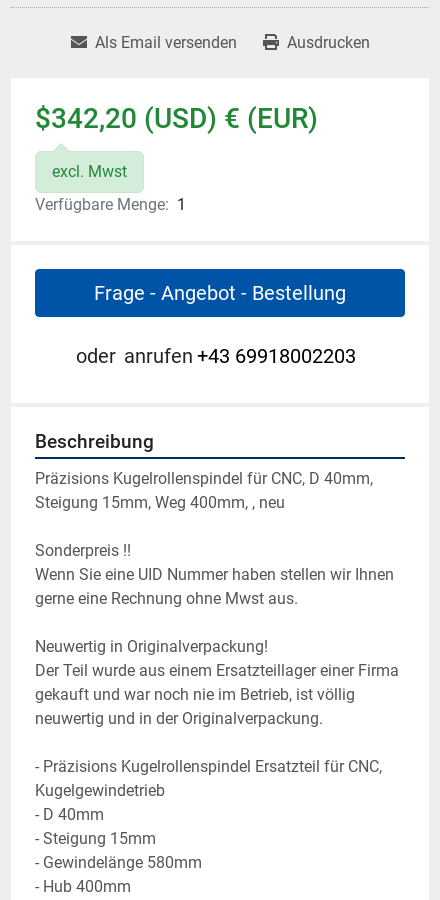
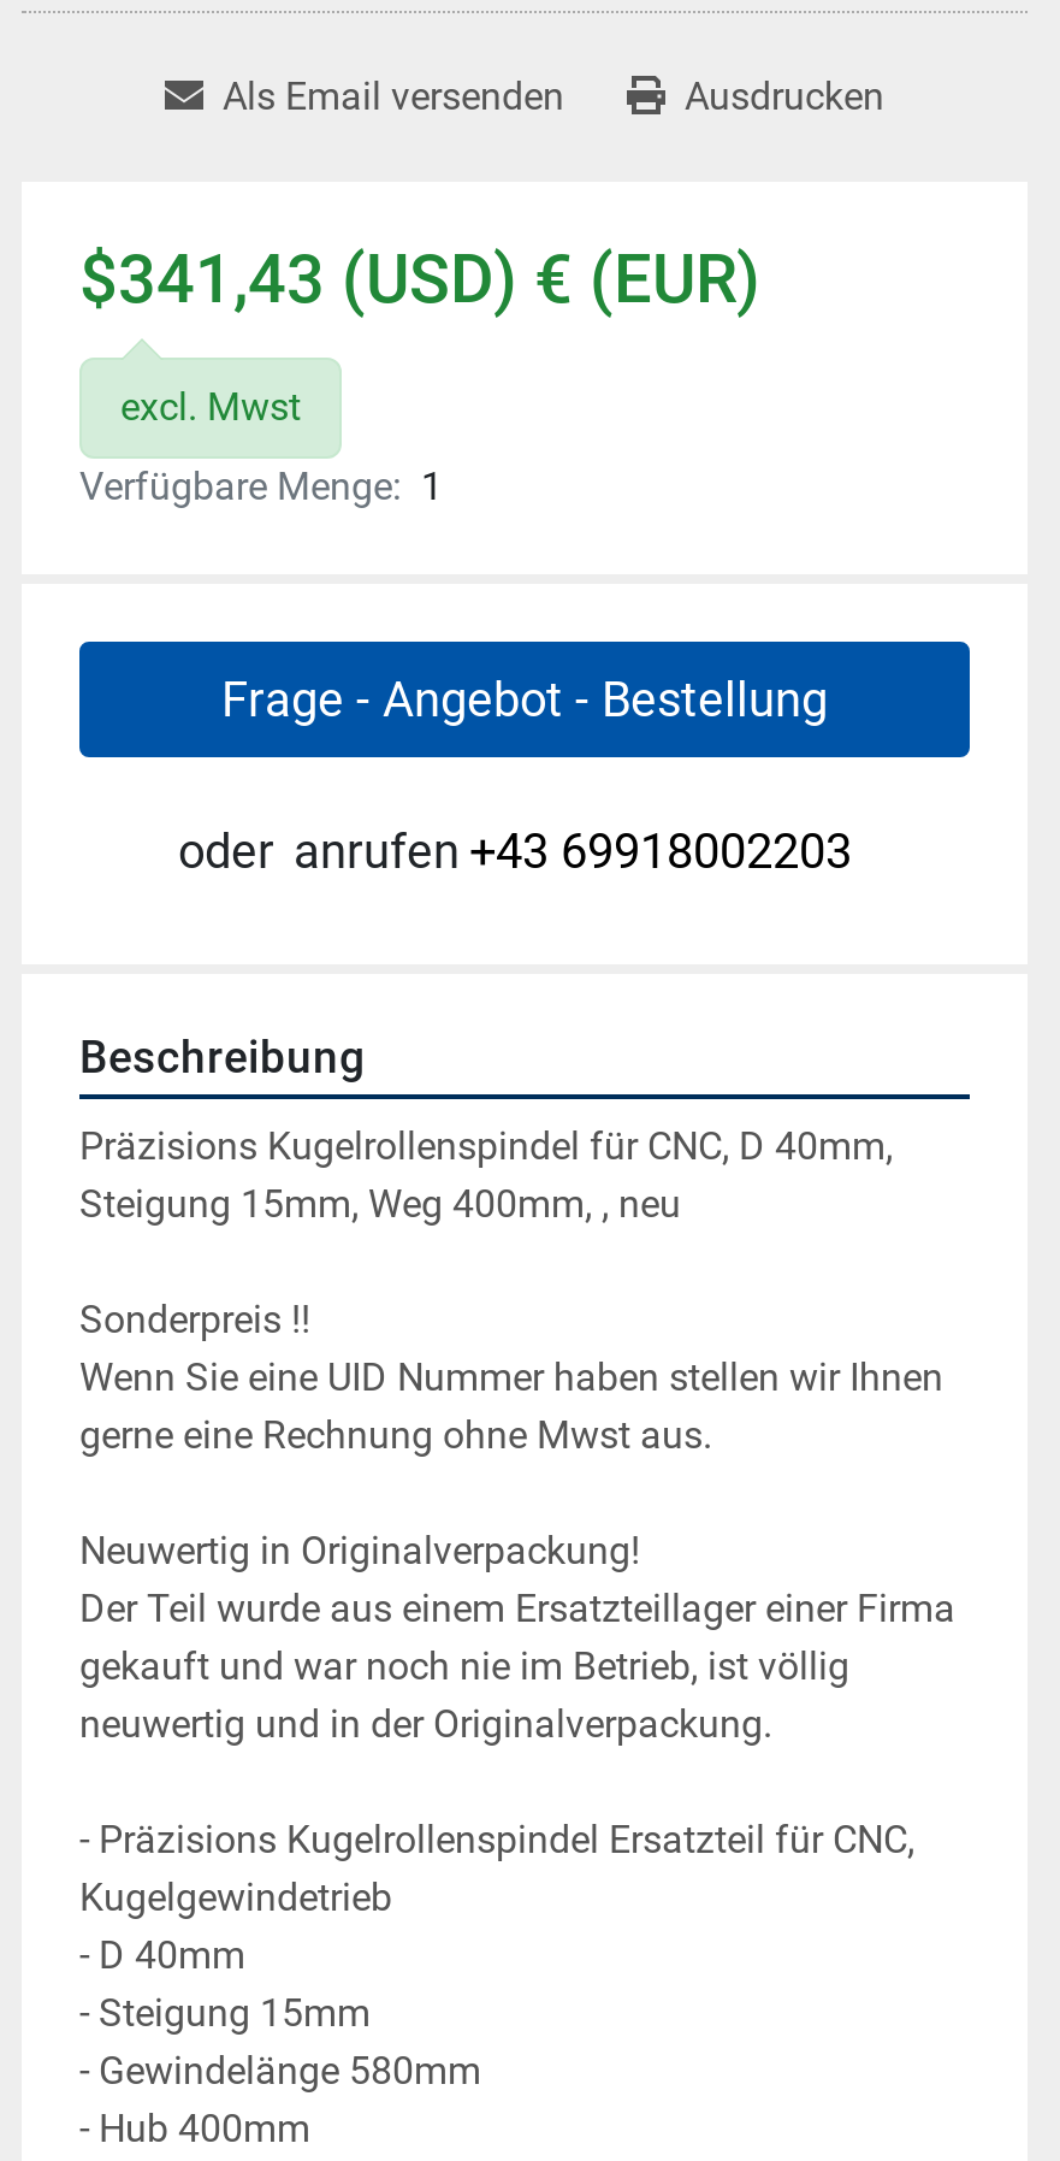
[35,102,318,135] $342,20 (USD) € (EUR) -> [79,240,760,319] $341,43 (USD) € (EUR)

